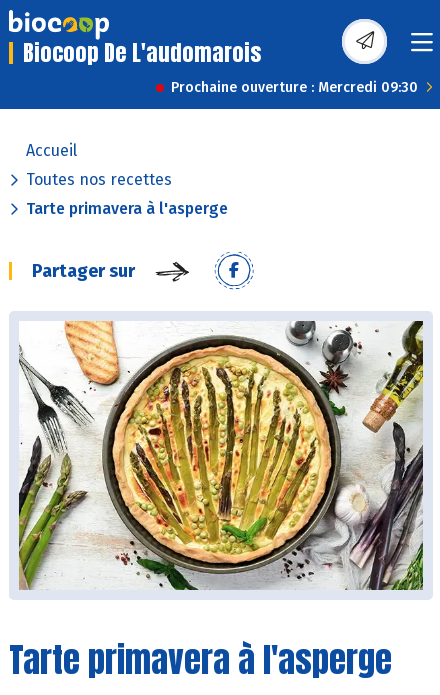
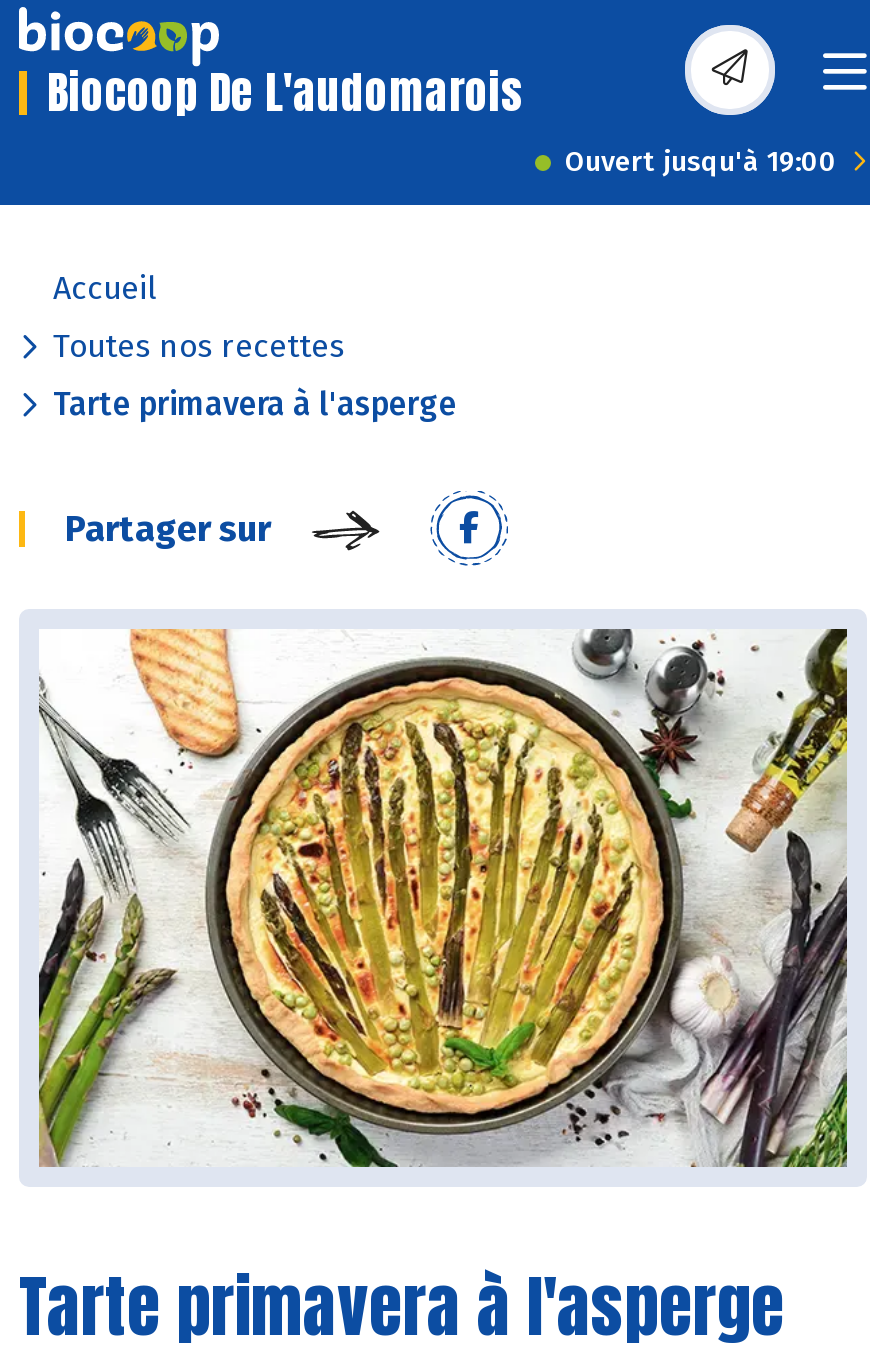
[171,79,418,96] Prochaine ouverture : Mercredi 09:30 -> [565,145,837,179] Ouvert jusqu'à 19:00

